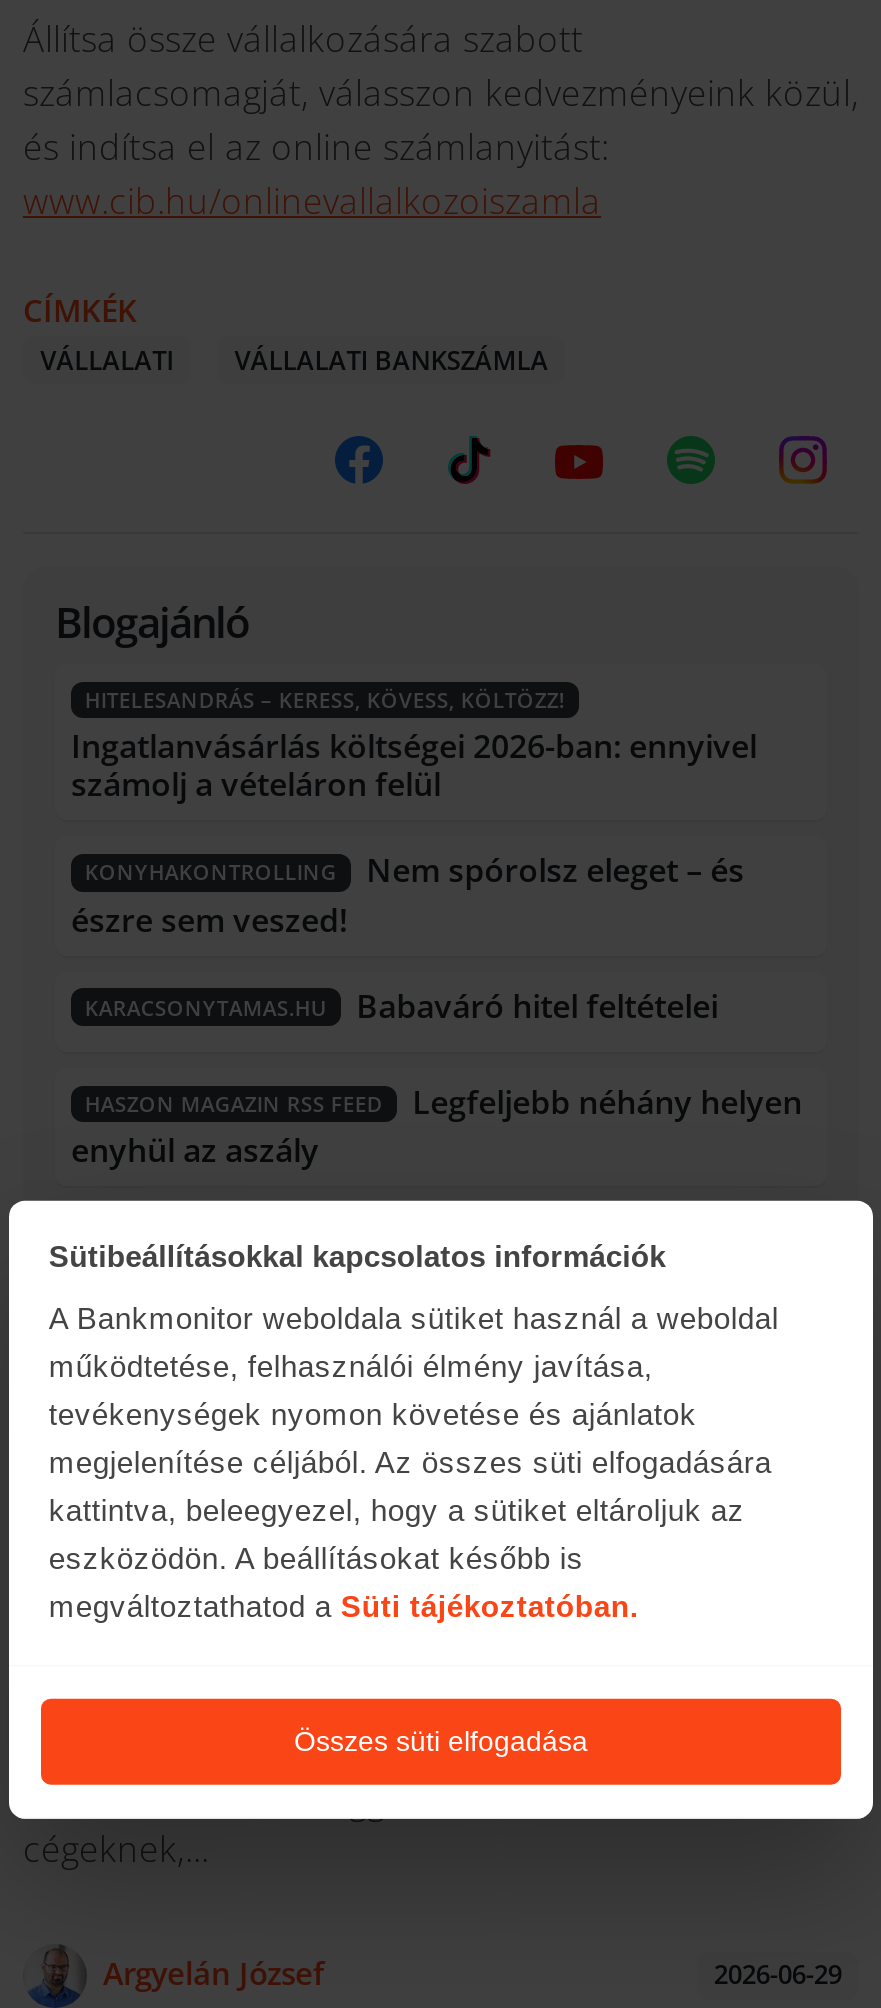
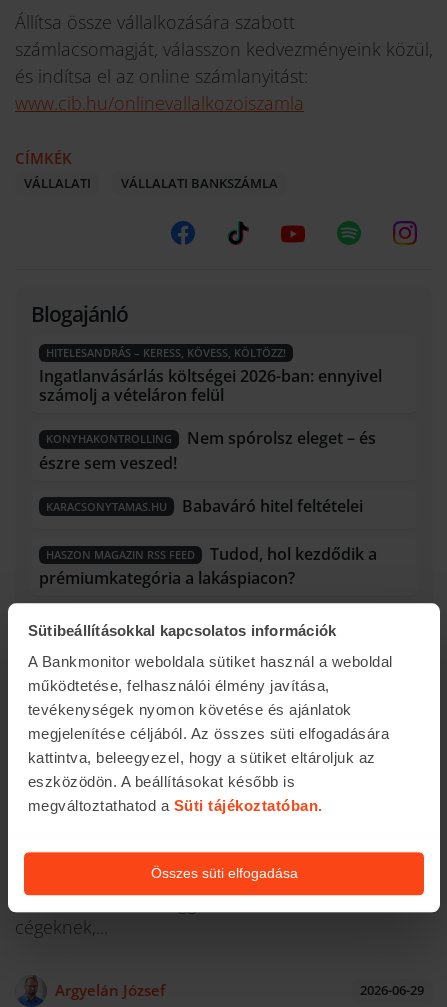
[71,1079,802,1172] Legfeljebb néhány helyen | enyhül az aszály -> [39,543,377,589] Tudod, hol kezdődik a | prémiumkategória a lakáspiacon?

